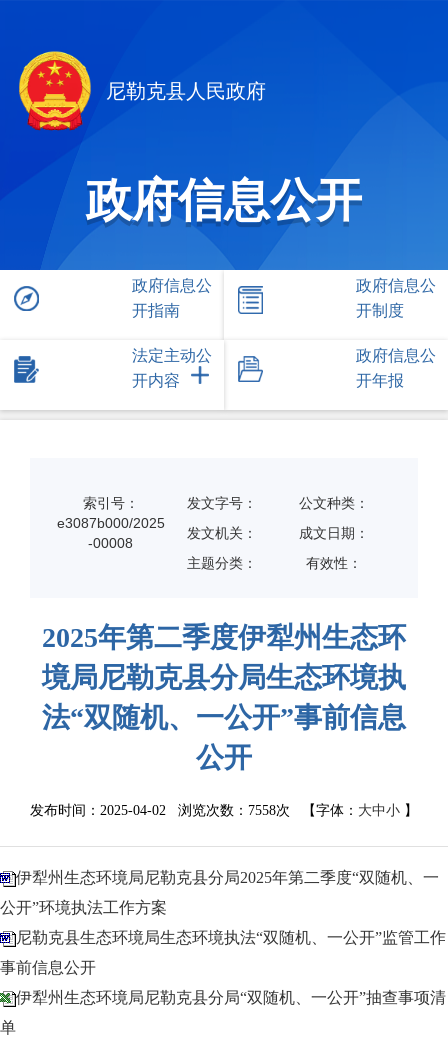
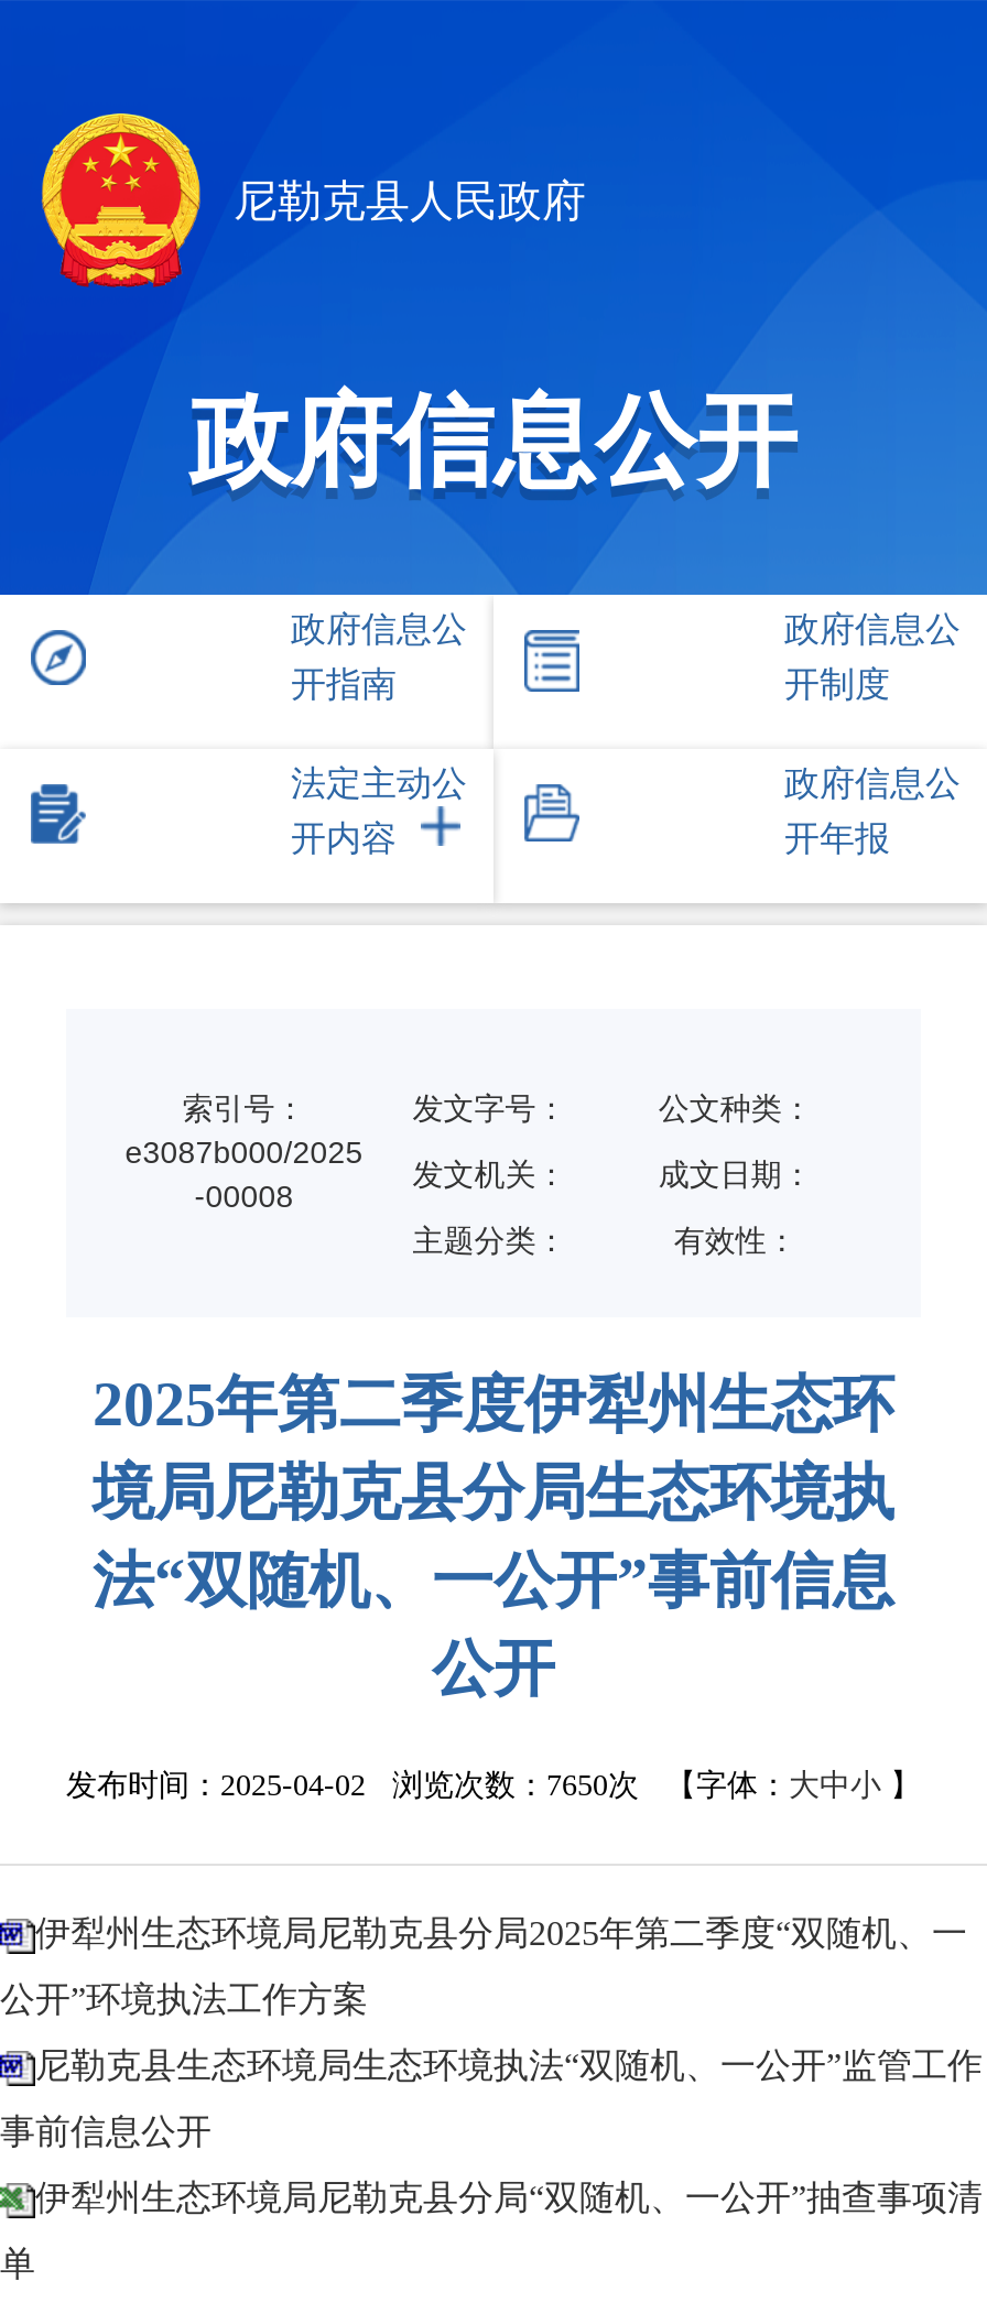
[30,803,418,818] 发布时间：2025-04-02 浏览次数：7558次【字体：大中小】 -> [66,1769,921,1802] 发布时间：2025-04-02 浏览次数：7650次【字体：大中小】

